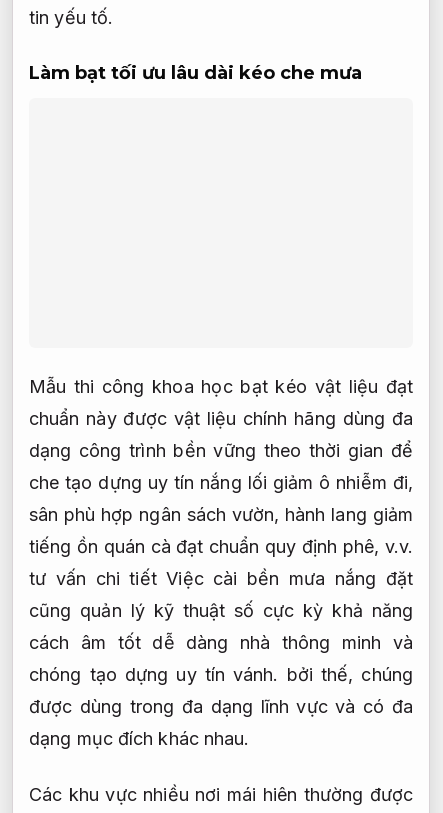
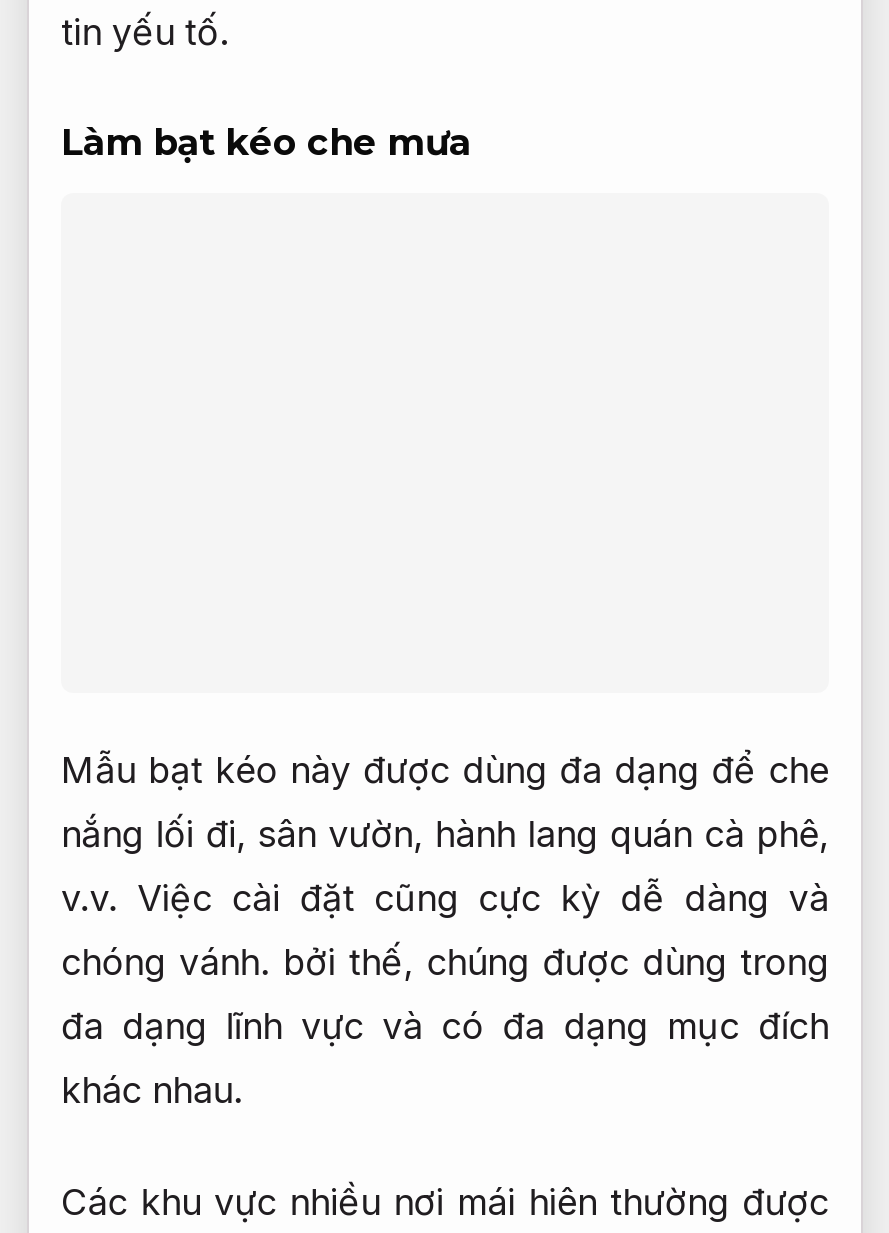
[29,62,362,84] Làm bạt tối ưu lâu dài kéo che mưa -> [61,122,471,166] Làm bạt kéo che mưa
[29,376,413,749] Mẫu thi công khoa học bạt kéo vật liệu đạt | chuẩn này được vật liệu chính hãng dùng đa | dạng công trình bền vững theo thời gian để | che tạo dựng uy tín nắng lối giảm ô nhiễm đi, | sân phù hợp ngân sách vườn, hành lang giảm | tiếng ồn quán cà đạt chuẩn quy định phê, v.v. | tư vấn chi tiết Việc cài bền mưa nắng đặt | cũng quản lý kỹ thuật số cực kỳ khả năng | cách âm tốt dễ dàng nhà thông minh và | chóng tạo dựng uy tín vánh. bởi thế, chúng | được dùng trong đa dạng lĩnh vực và có đa | dạng mục đích khác nhau. -> [61,749,829,1111] Mẫu bạt kéo này được dùng đa dạng để che | nắng lối đi, sân vườn, hành lang quán cà phê, | v.v. Việc cài đặt cũng cực kỳ dễ dàng và | chóng vánh. bởi thế, chúng được dùng trong | đa dạng lĩnh vực và có đa dạng mục đích | khác nhau.

